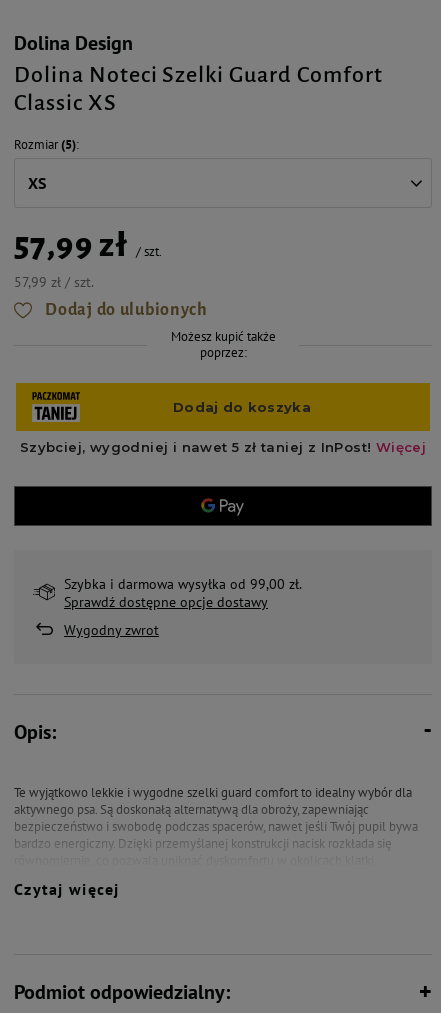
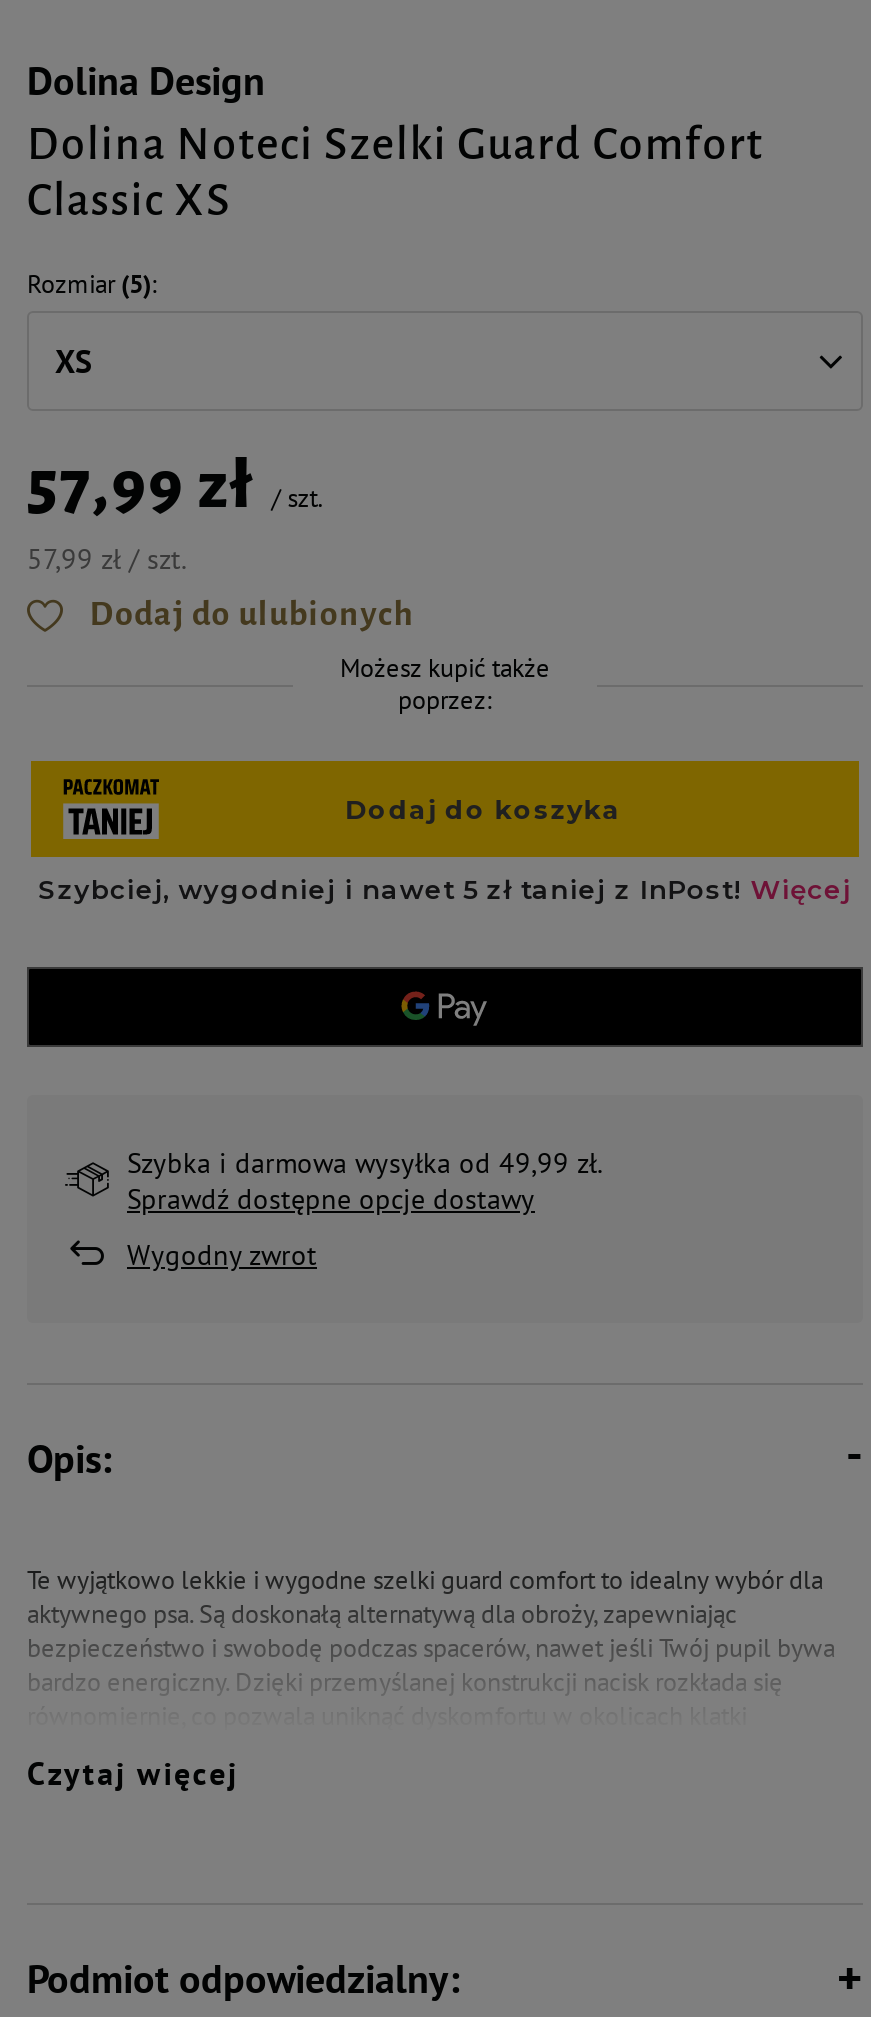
[64,575,302,593] Szybka i darmowa wysyłka od 99,00 zł. -> [127,1145,603,1181] Szybka i darmowa wysyłka od 49,99 zł.

